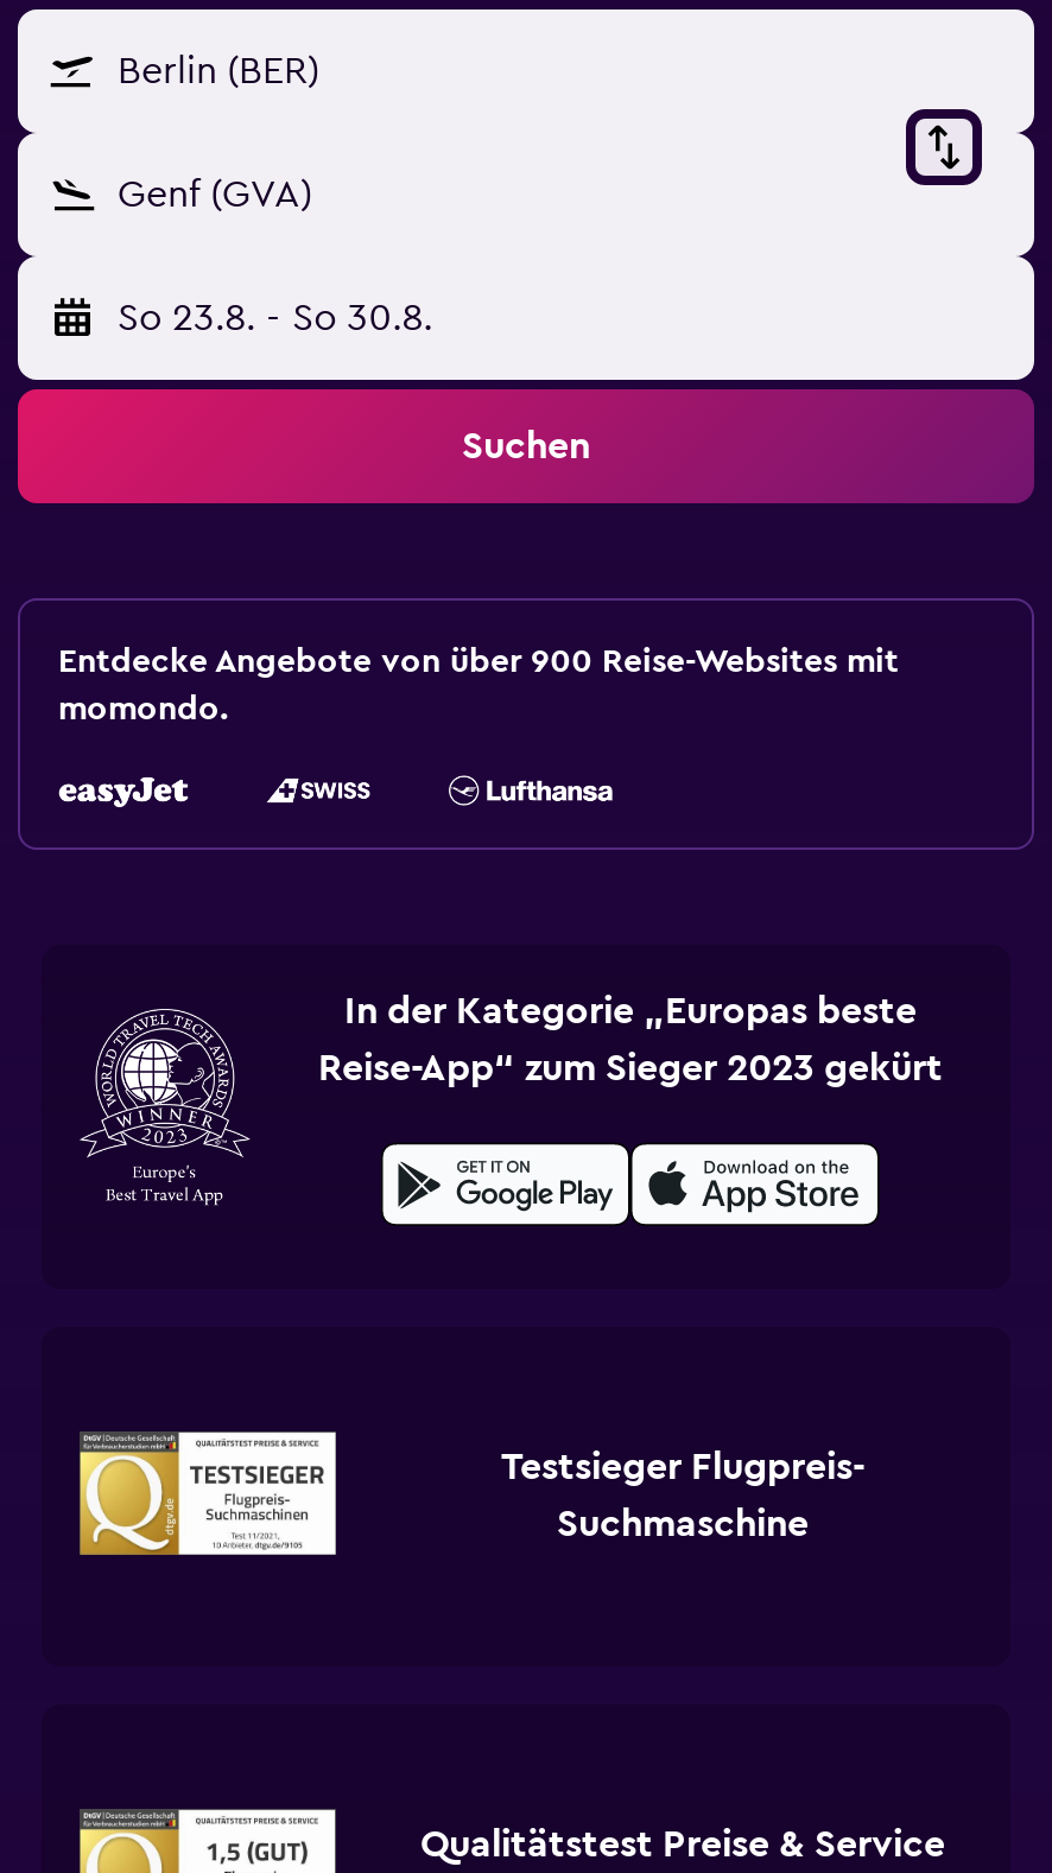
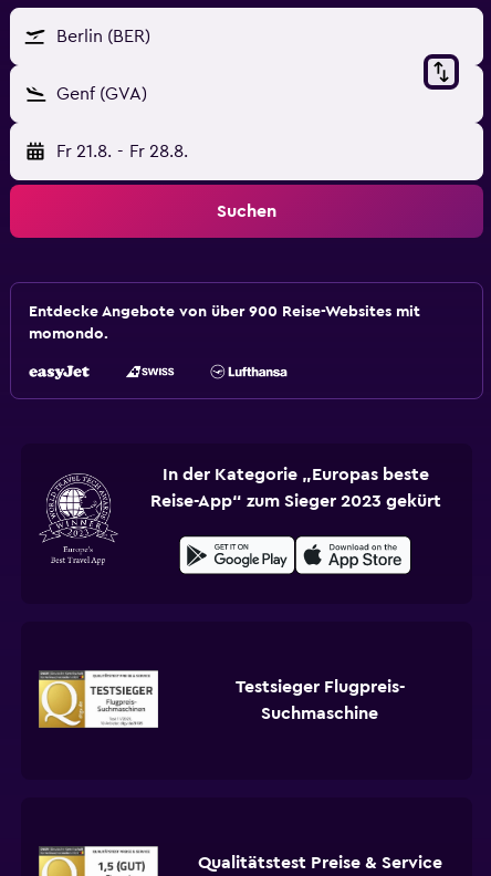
[118,299,432,337] So 23.8. - So 30.8. -> [56,143,188,160] Fr 21.8. - Fr 28.8.

